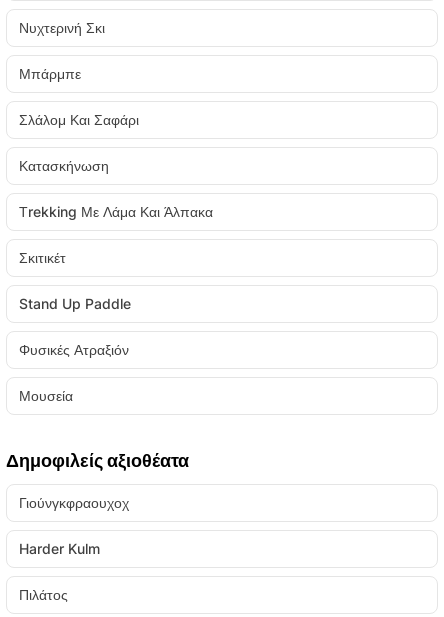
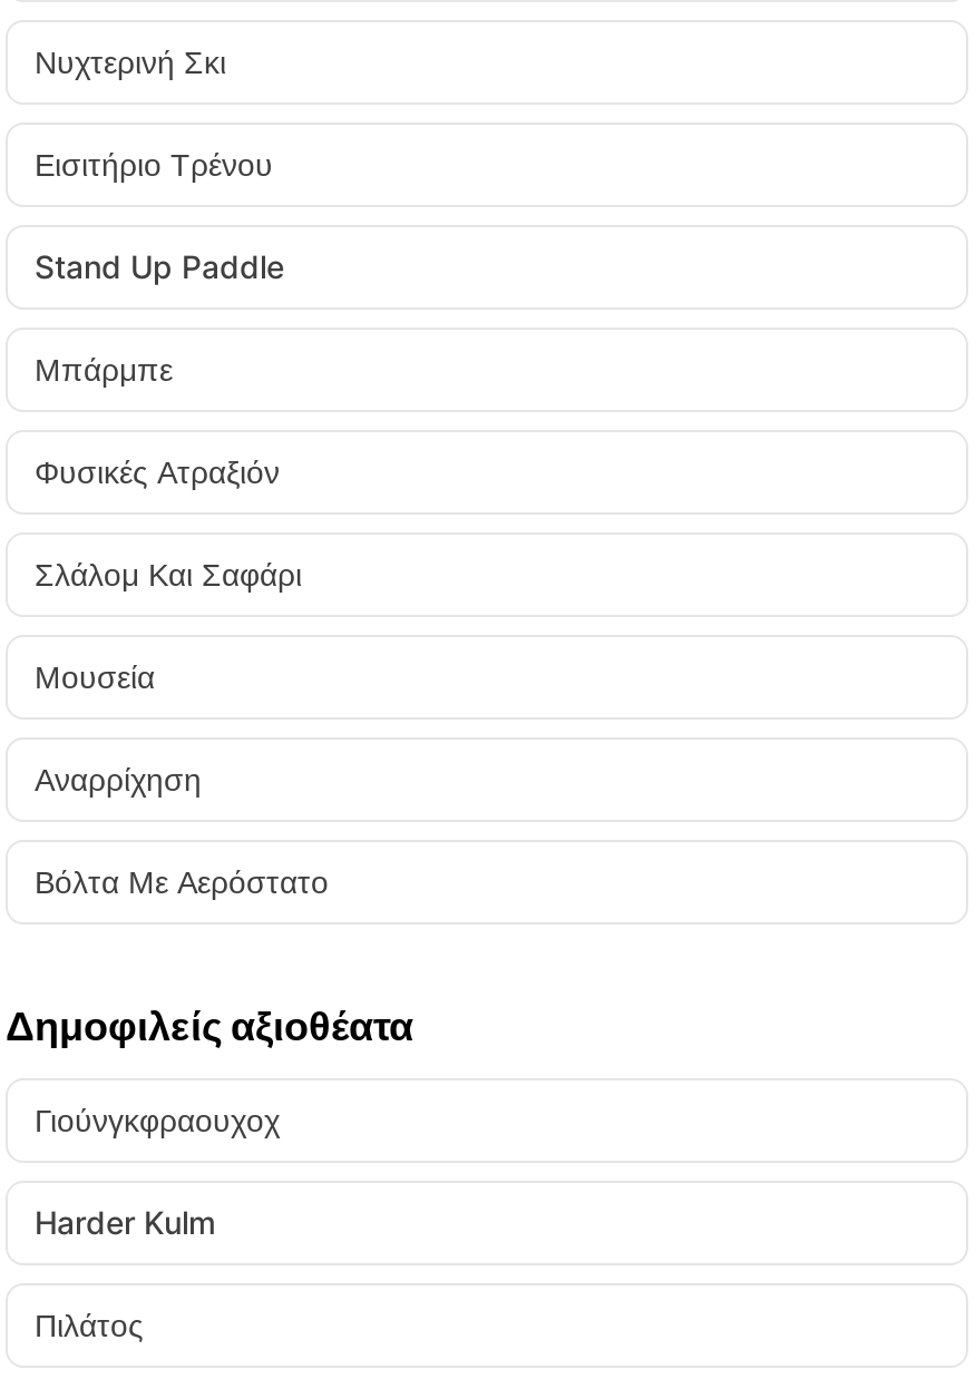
none -> [35,145,273,183] Εισιτήριο Τρένου
moved [19,65,81,82] -> [35,350,173,388]: Μπάρμπε
moved [19,111,139,128] -> [35,555,302,593]: Σλάλομ Και Σαφάρι
[19,157,213,266] Κατασκήνωση | Τrekking Με Λάμα Και Άλπακα | Σκιτικέτ -> none
moved [19,295,131,312] -> [35,247,284,285]: Stand Up Paddle
moved [19,341,129,358] -> [35,452,280,490]: Φυσικές Ατραξιόν
moved [19,387,73,404] -> [35,657,155,695]: Μουσεία
none -> [35,760,329,900] Αναρρίχηση | Βόλτα Με Αερόστατο

